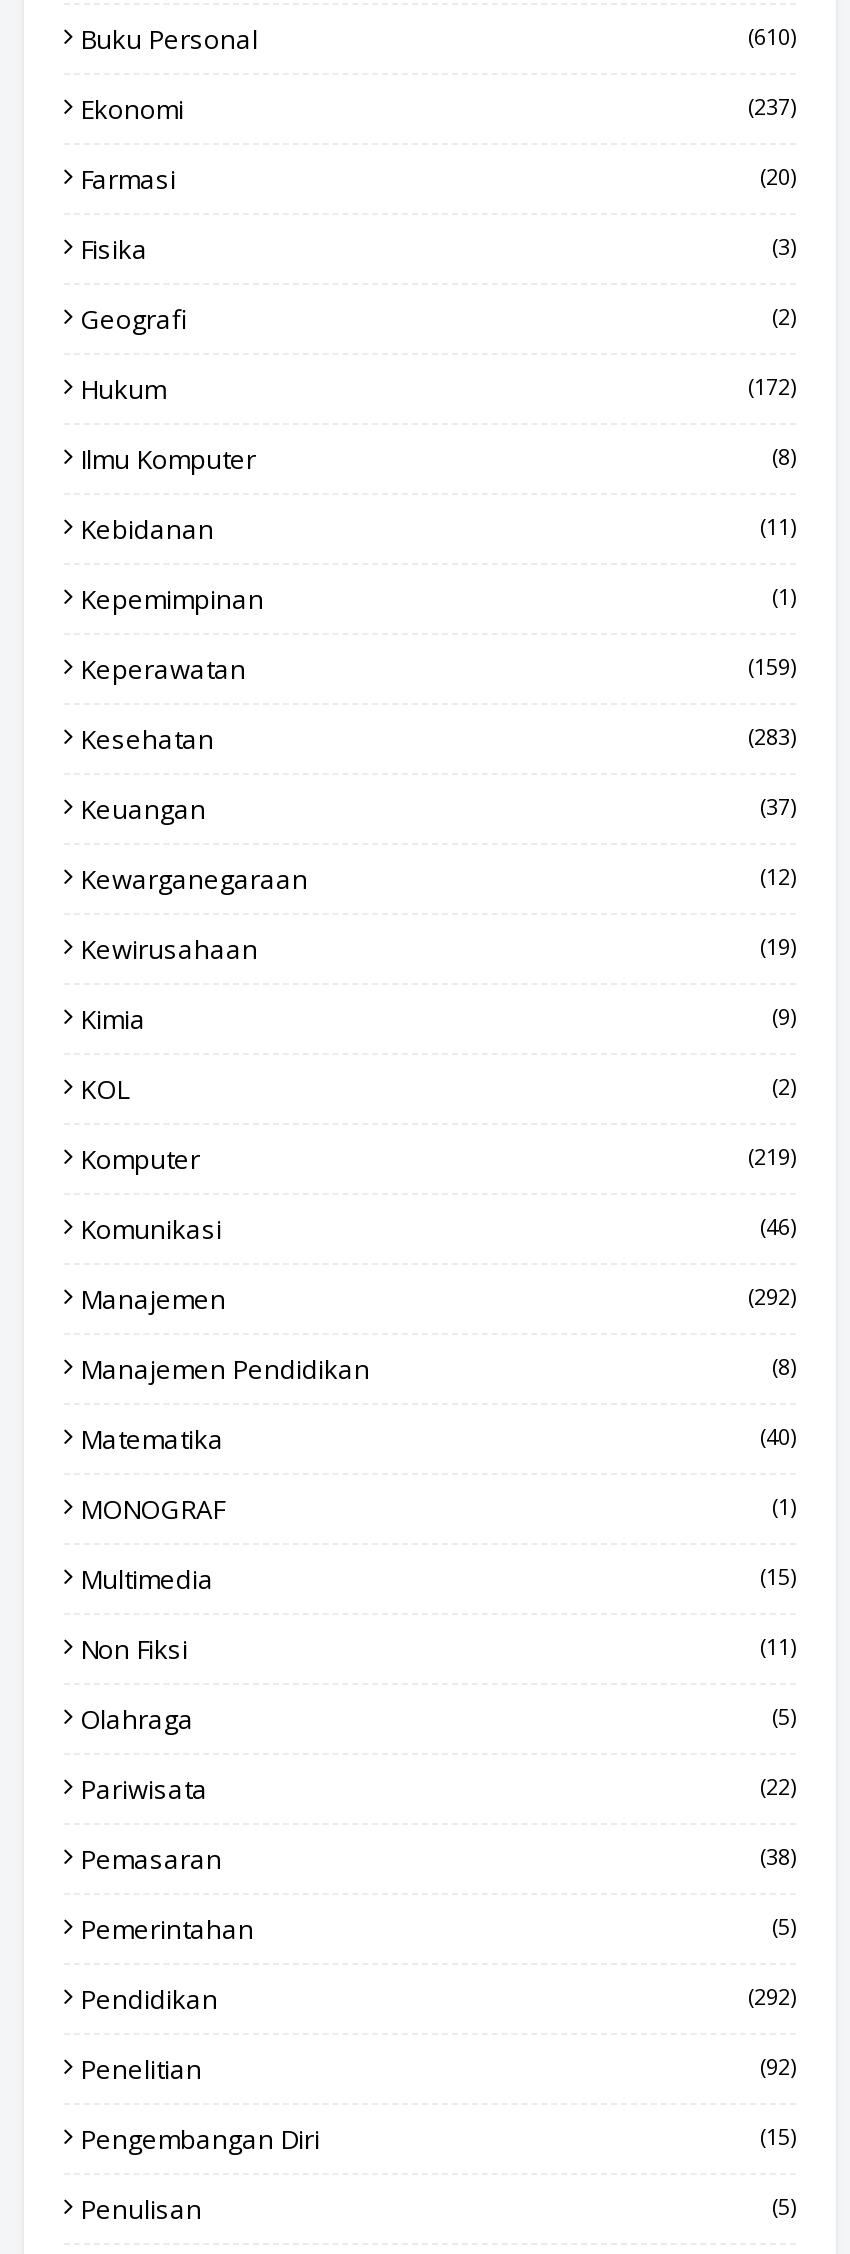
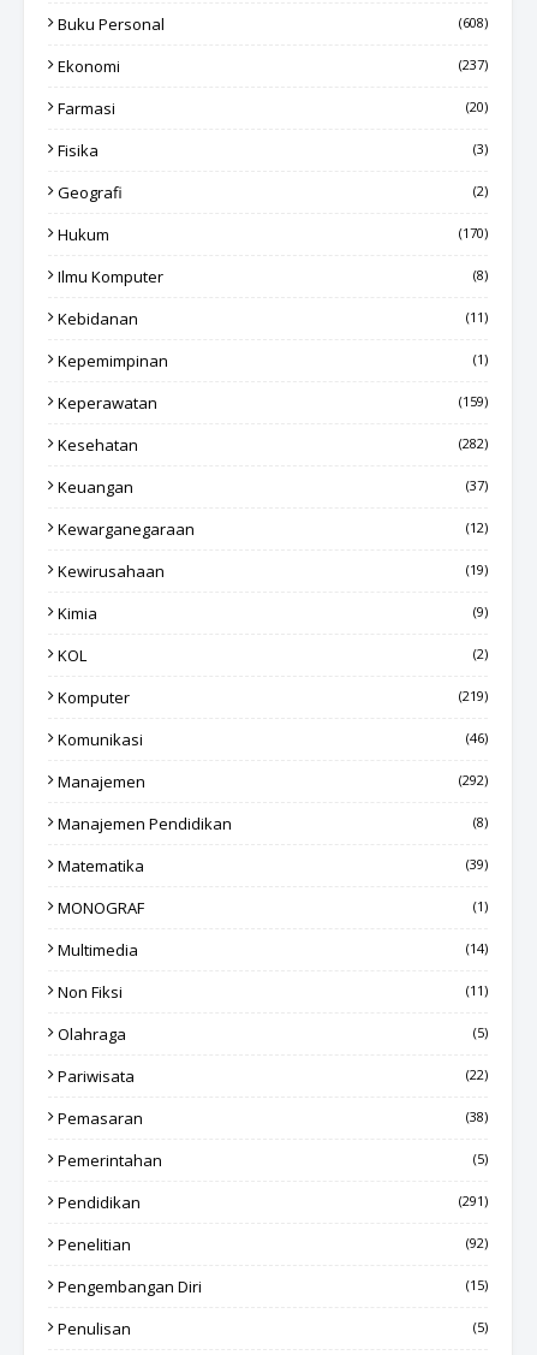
[748,21,796,51] (610) -> [459,13,488,31] (608)
[748,371,796,401] (172) -> [459,224,488,242] (170)
[748,721,796,751] (283) -> [459,434,488,452] (282)
[760,1421,796,1451] (40) -> [466,855,488,873] (39)
[760,1561,796,1591] (15) -> [466,939,488,957] (14)
[748,1981,796,2011] (292) -> [459,1191,488,1210] (291)

